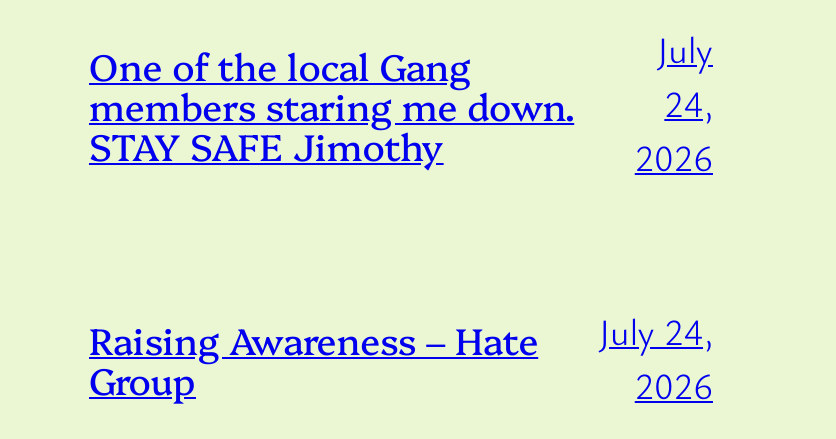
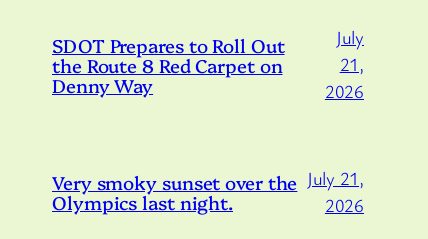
[89,38,574,170] One of the local Gang | members staring me down. | STAY SAFE Jimothy -> [52,31,284,97] SDOT Prepares to Roll Out | the Route 8 Red Carpet on | Denny Way
[664,79,713,127] 24, -> [340,52,364,76] 21,
[89,312,538,404] Raising Awareness – Hate | Group -> [52,168,297,214] Very smoky sunset over the | Olympics last night.
[599,306,713,354] July 24, -> [307,165,364,189] July 21,

